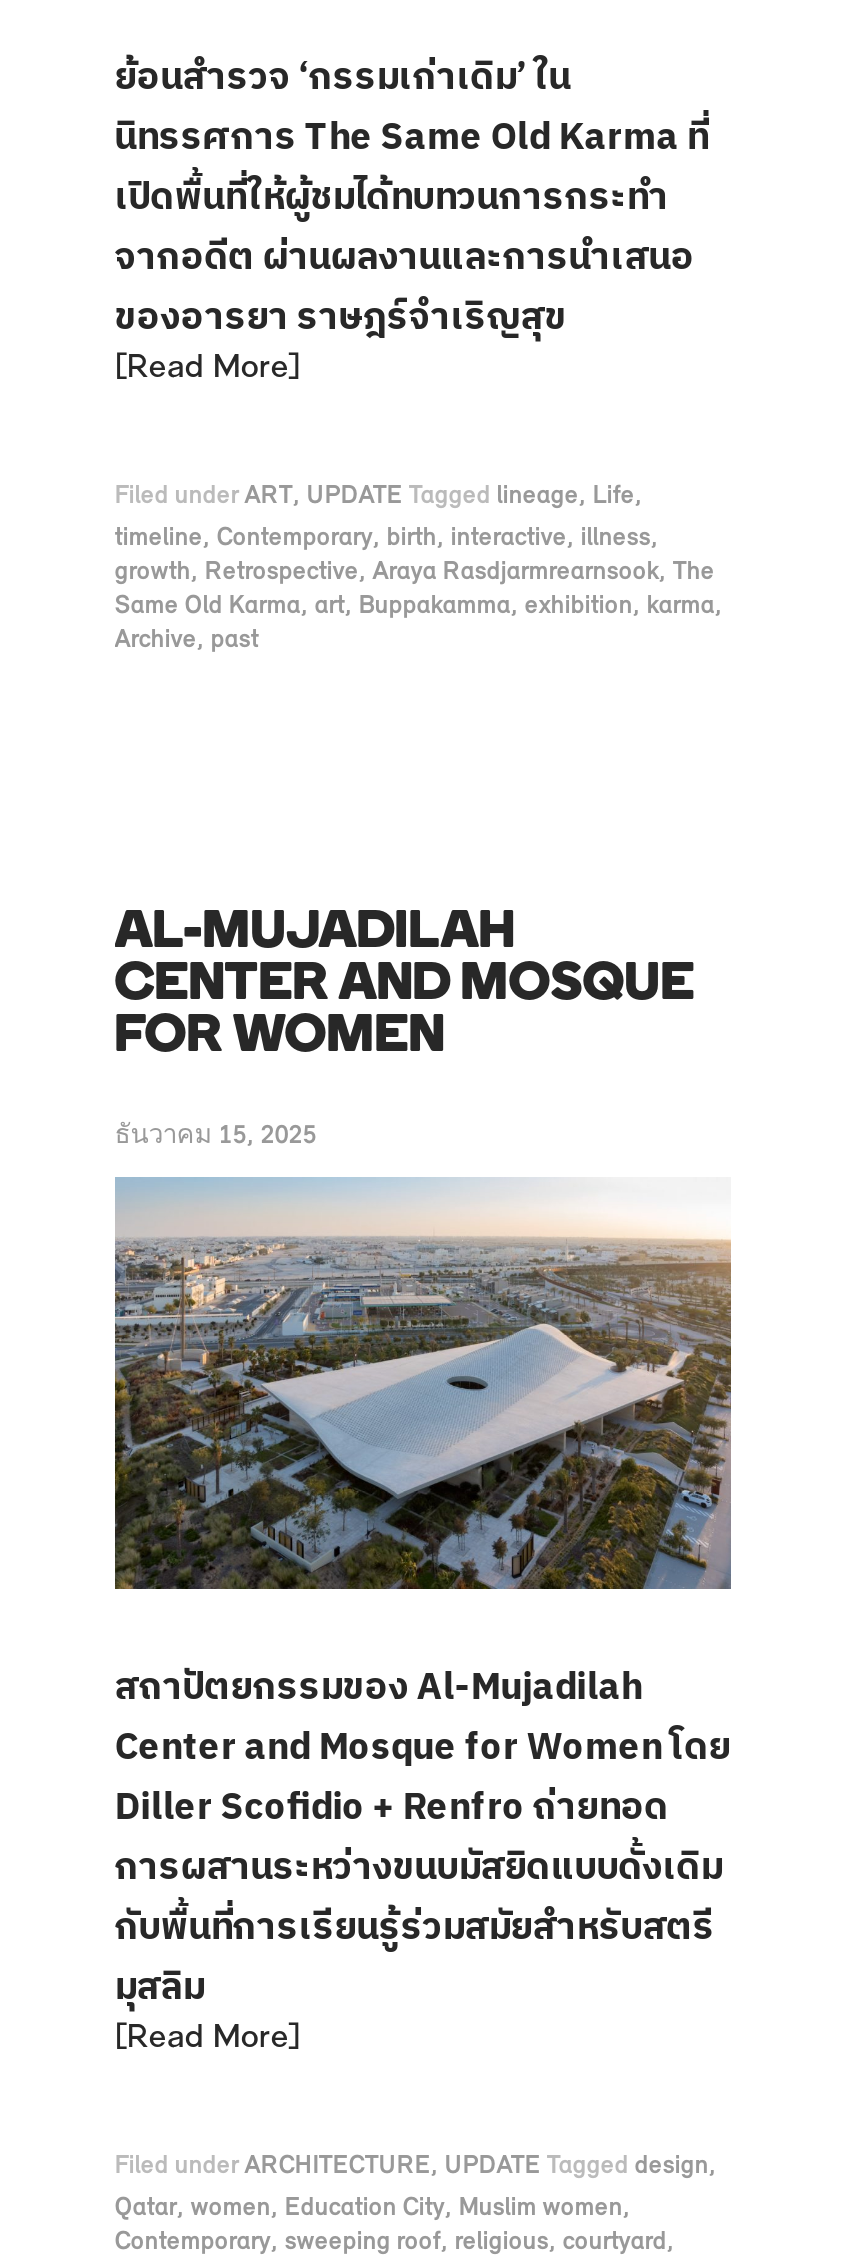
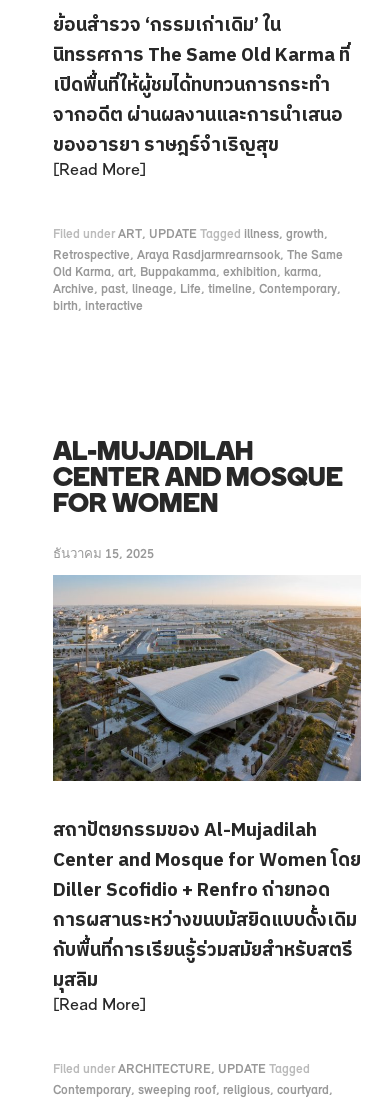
[115,484,643,510] Filed under ART, UPDATE Tagged lineage, Life, -> [53,228,328,241] Filed under ART, UPDATE Tagged illness, growth,
[115,526,723,654] timeline, Contemporary, birth, interactive, illness, | growth, Retrospective, Araya Rasdjarmrearnsook, The | Same Old Karma, art, Buppakamma, exhibition, karma, | Archive, past -> [53,249,343,313] Retrospective, Araya Rasdjarmrearnsook, The Same | Old Karma, art, Buppakamma, exhibition, karma, | Archive, past, lineage, Life, timeline, Contemporary, | birth, interactive
[115,2153,717,2221] Filed under ARCHITECTURE, UPDATE Tagged design, | Qatar, women, Education City, Muslim women, -> [53,1063,310,1076] Filed under ARCHITECTURE, UPDATE Tagged

